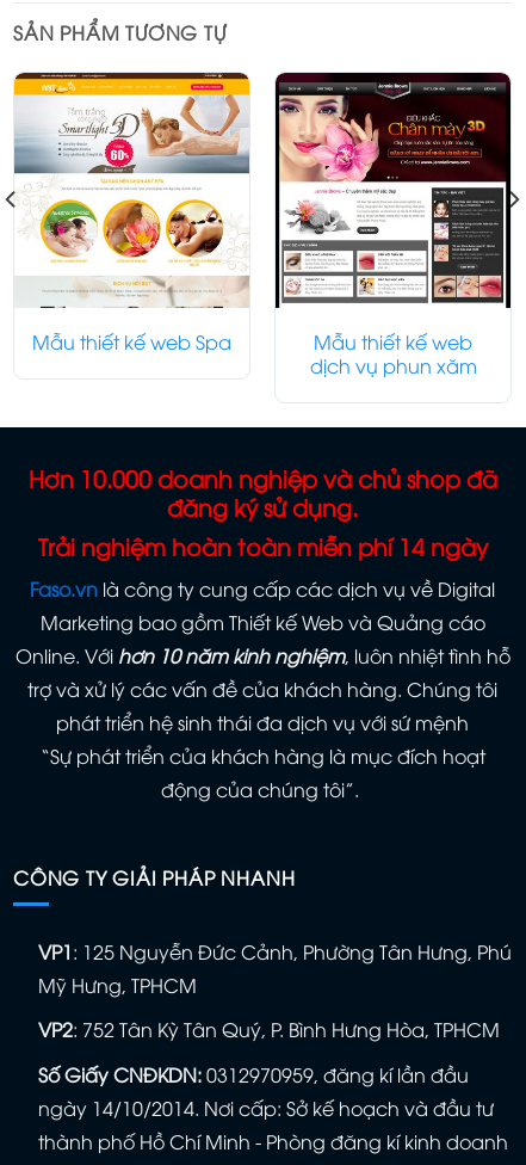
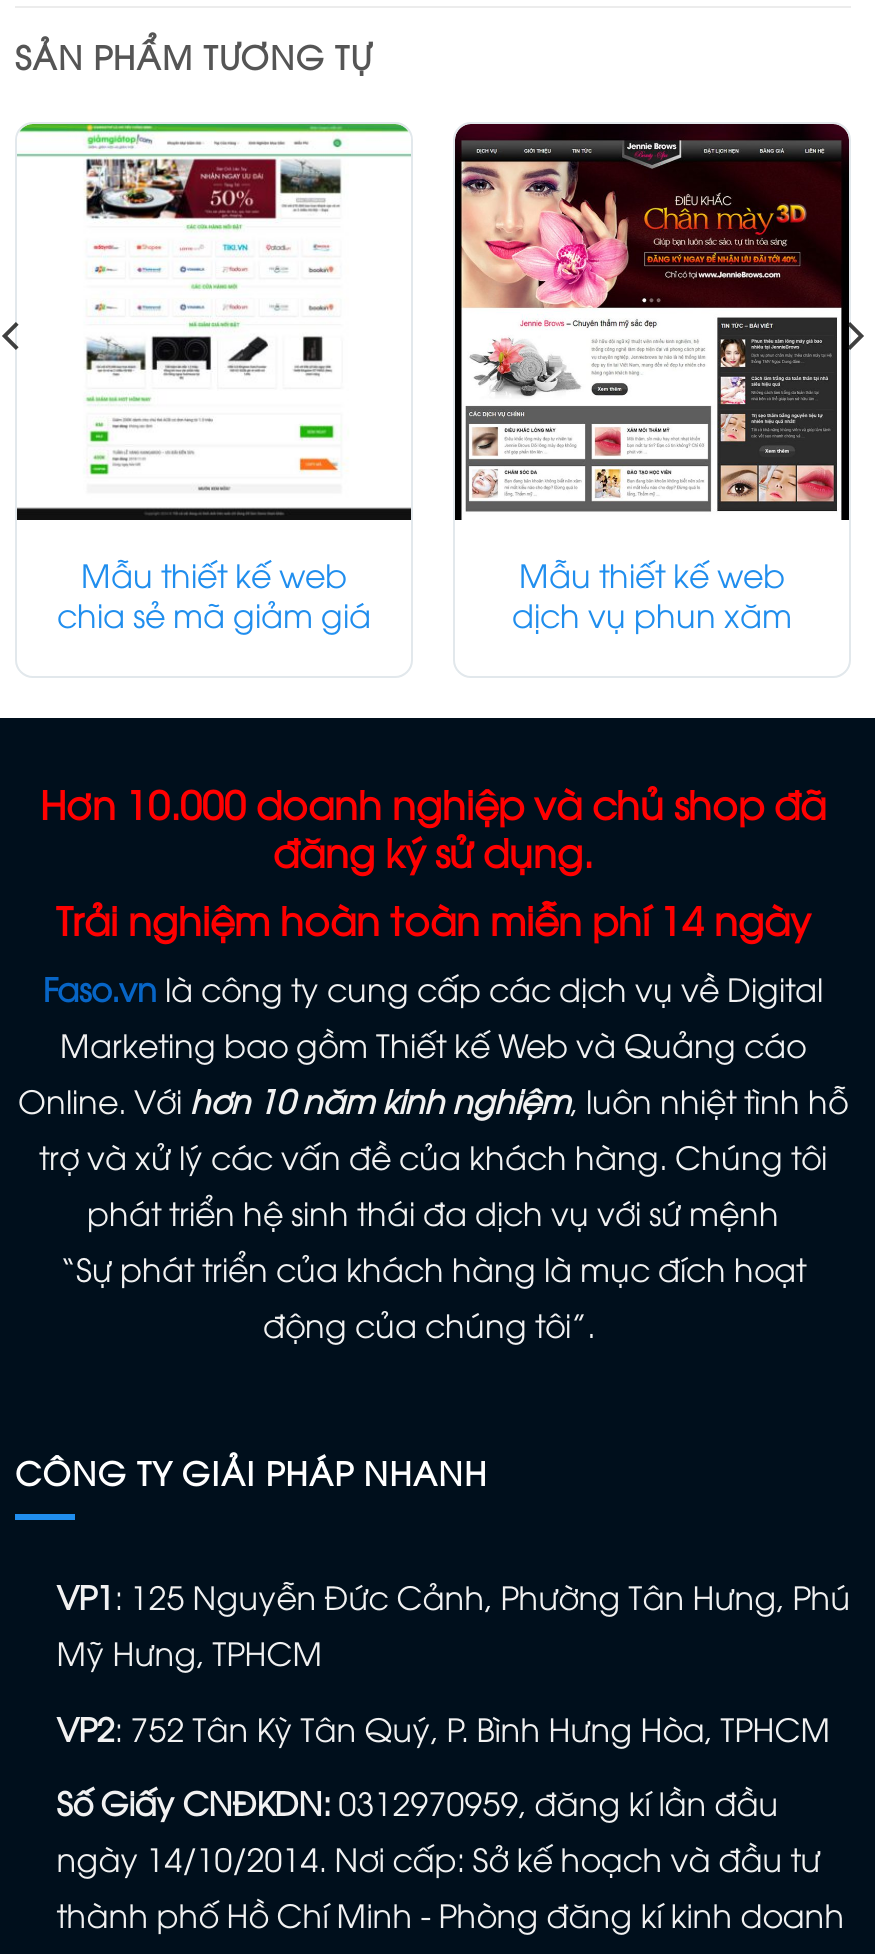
[13,72,250,354] [image] | Mẫu thiết kế web Spa -> [15,122,413,635] [image] | Mẫu thiết kế web | chia sẻ mã giảm giá

